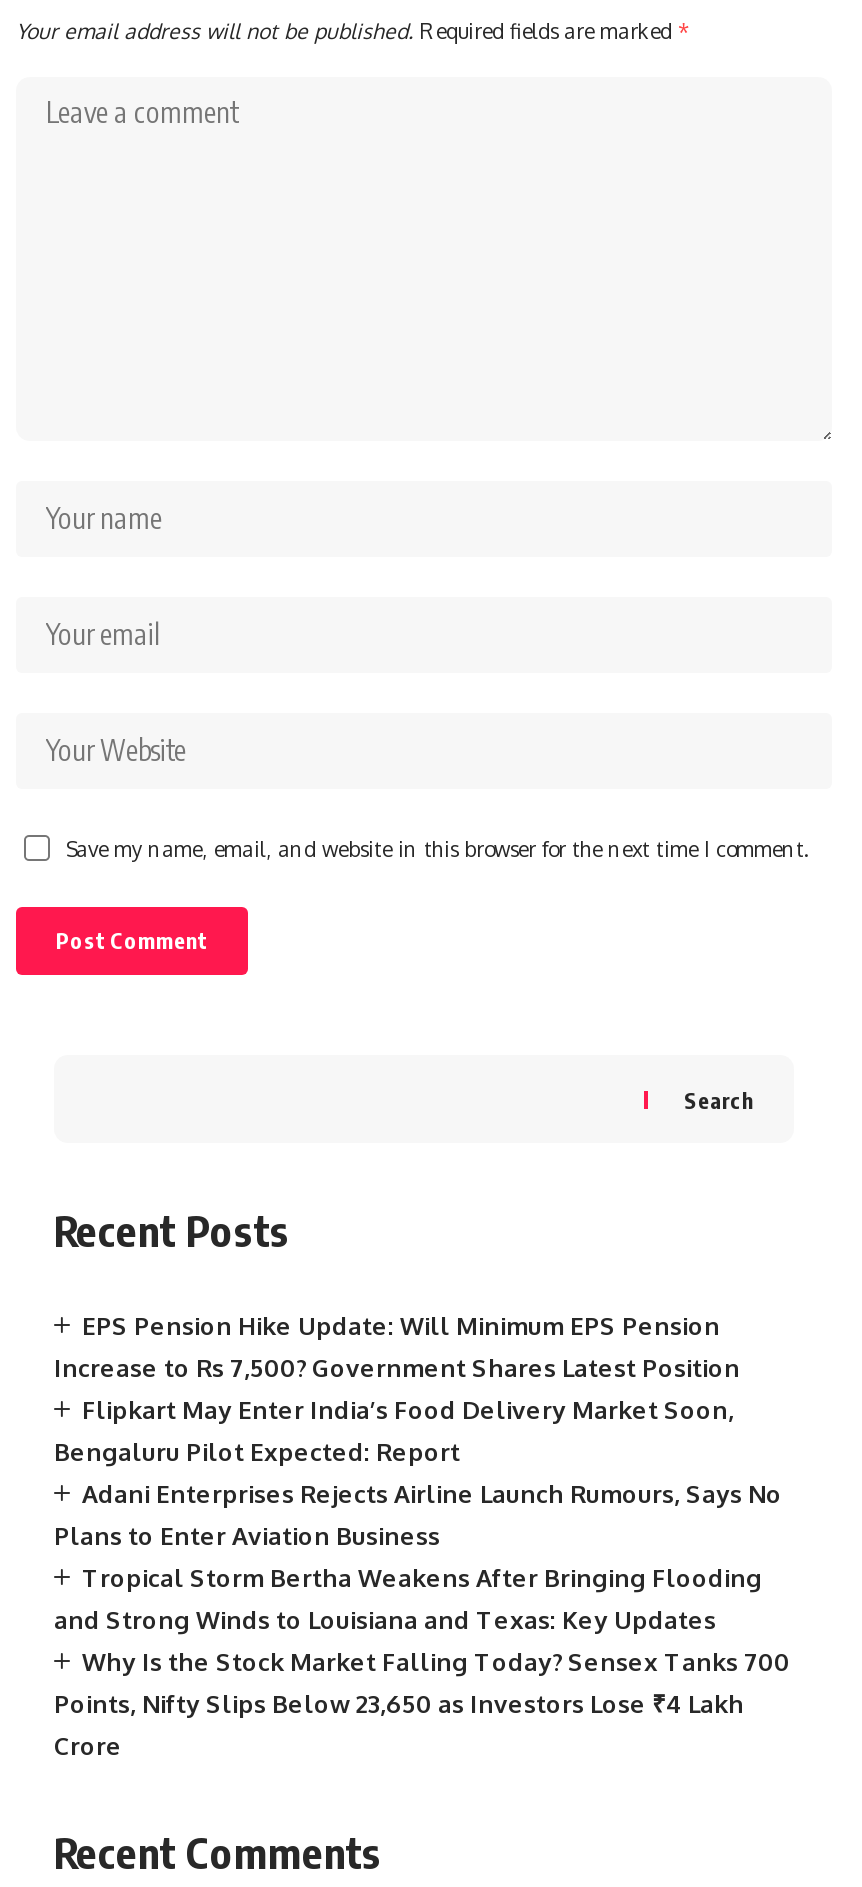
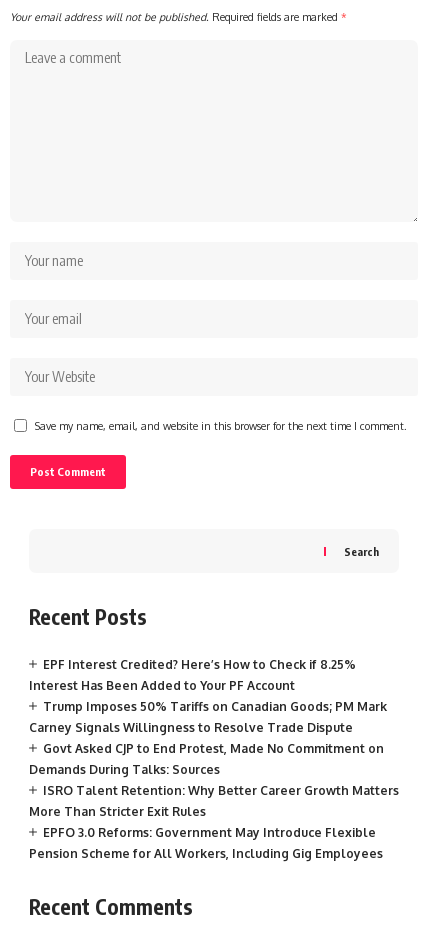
[54,1310,790,1760] EPS Pension Hike Update: Will Minimum EPS Pension | Increase to Rs 7,500? Government Shares Latest Position | Flipkart May Enter India’s Food Delivery Market Soon, | Bengaluru Pilot Expected: Report | Adani Enterprises Rejects Airline Launch Rumours, Says No | Plans to Enter Aviation Business | Tropical Storm Bertha Weakens After Bringing Flooding | and Strong Winds to Louisiana and Texas: Key Updates | Why Is the Stock Market Falling Today? Sensex Tanks 700 | Points, Nifty Slips Below 23,650 as Investors Lose ₹4 Lakh | Crore -> [29,657,399,861] EPF Interest Credited? Here’s How to Check if 8.25% | Interest Has Been Added to Your PF Account | Trump Imposes 50% Tariffs on Canadian Goods; PM Mark | Carney Signals Willingness to Resolve Trade Dispute | Govt Asked CJP to End Protest, Made No Commitment on | Demands During Talks: Sources | ISRO Talent Retention: Why Better Career Growth Matters | More Than Stricter Exit Rules | EPFO 3.0 Reforms: Government May Introduce Flexible | Pension Scheme for All Workers, Including Gig Employees

